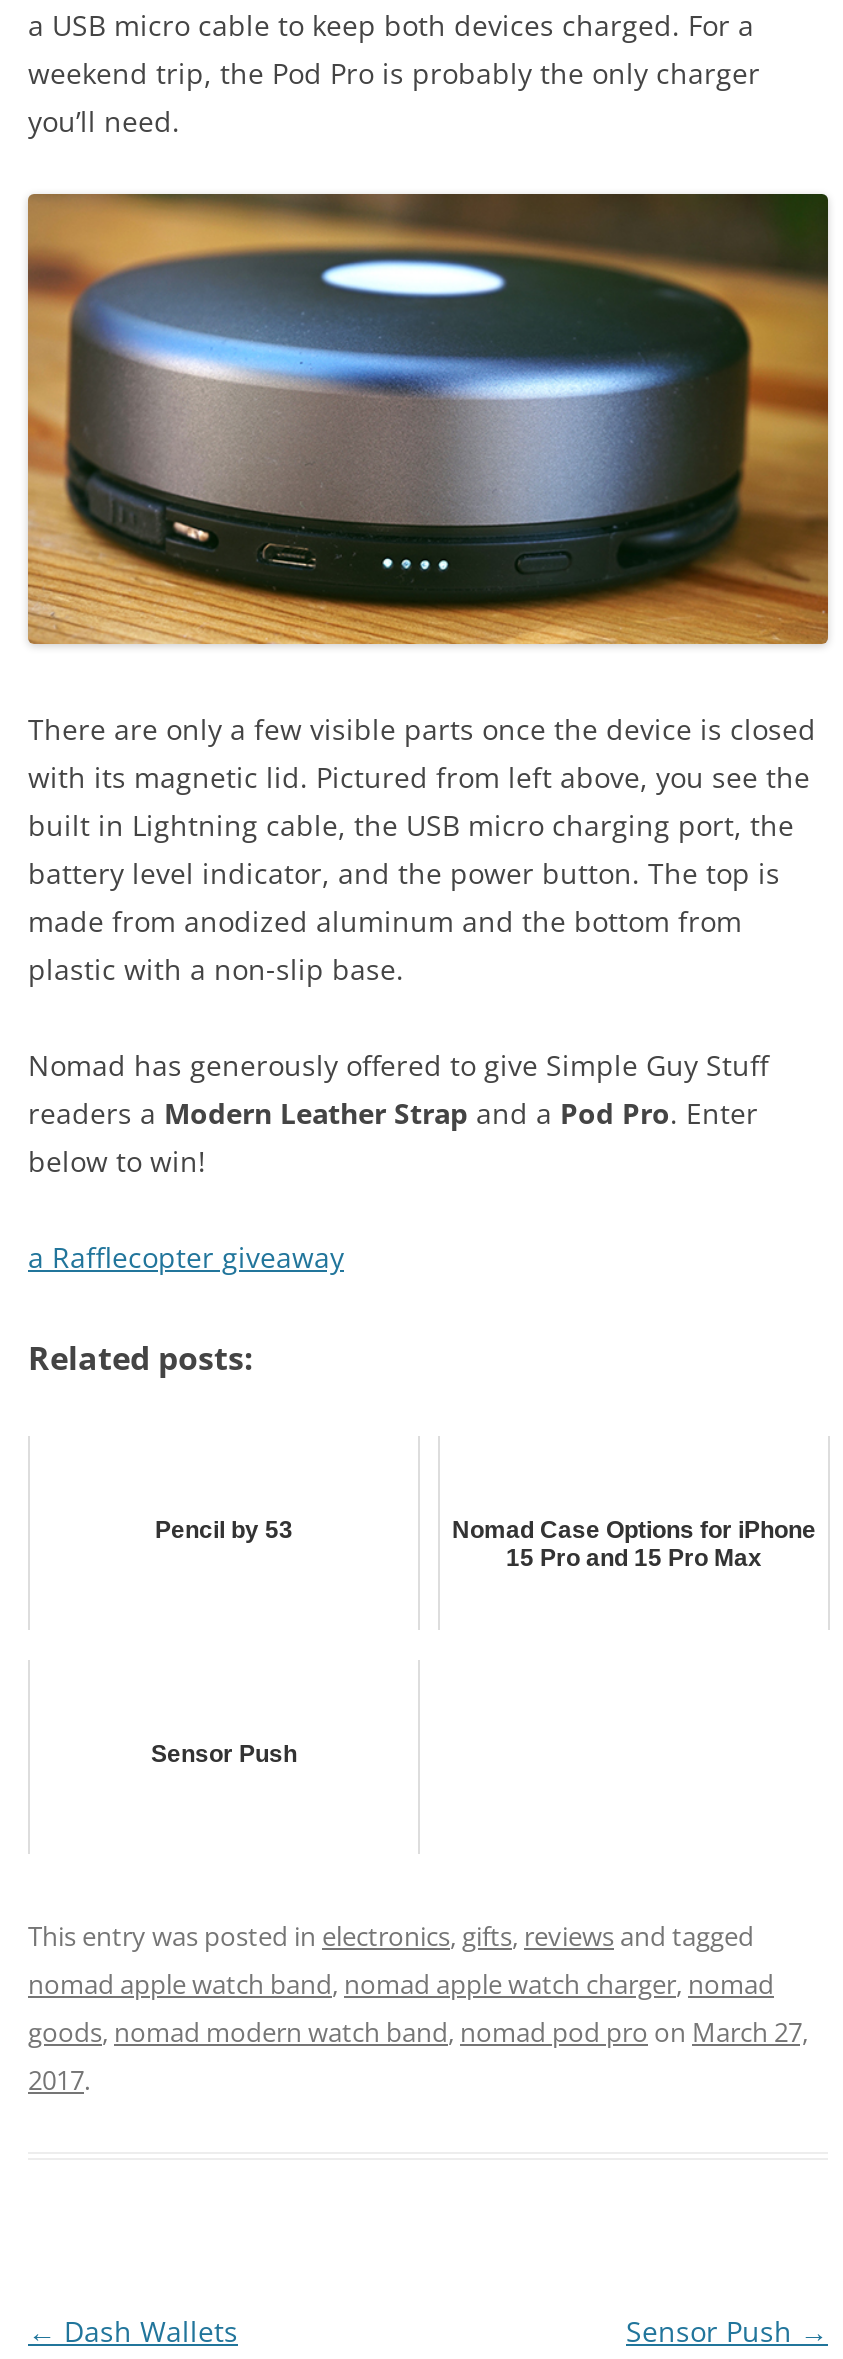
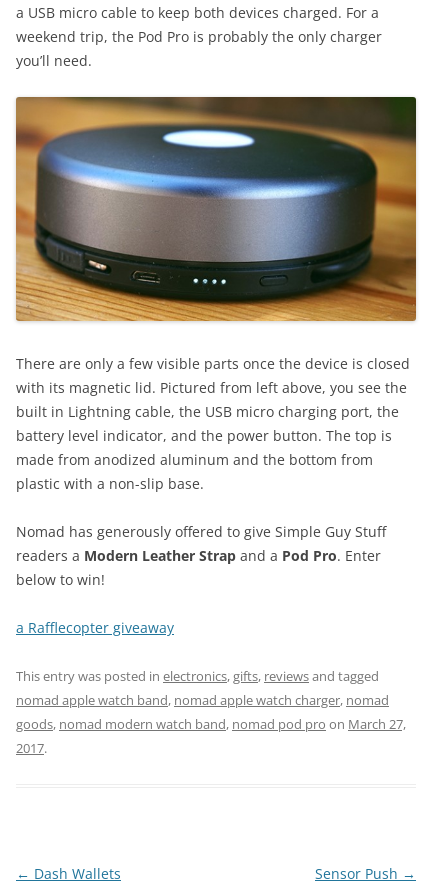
[28,1335,254,1379] Related posts: -> none
[155,1515,816,1571] Pencil by 53 | Nomad Case Options for iPhone | 15 Pro and 15 Pro Max -> none
[151,1739,297,1767] Sensor Push -> none

